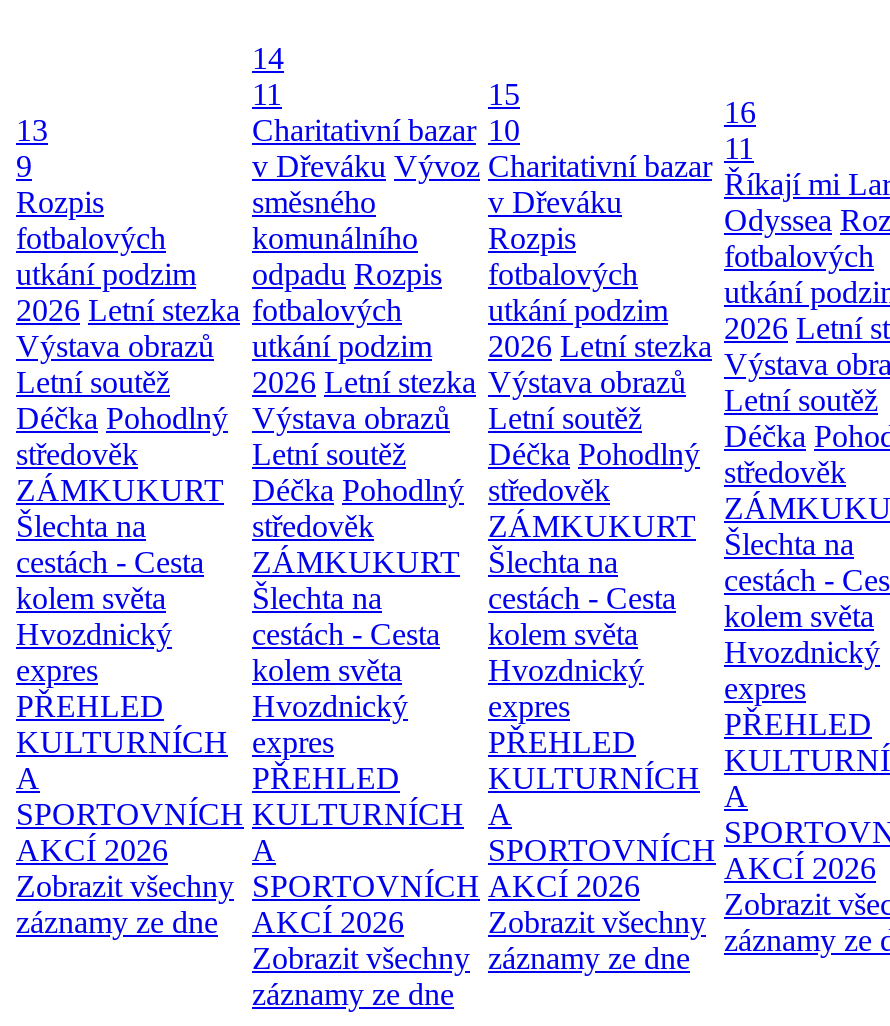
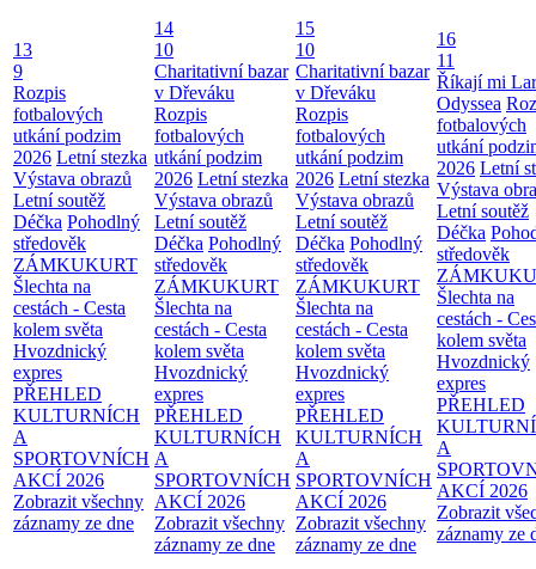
[252,78,282,112] 11 -> [154,40,173,60] 10
[252,150,480,292] v Dřeváku Vývoz | směsného | komunálního | odpadu Rozpis -> [154,83,234,125] v Dřeváku | Rozpis

